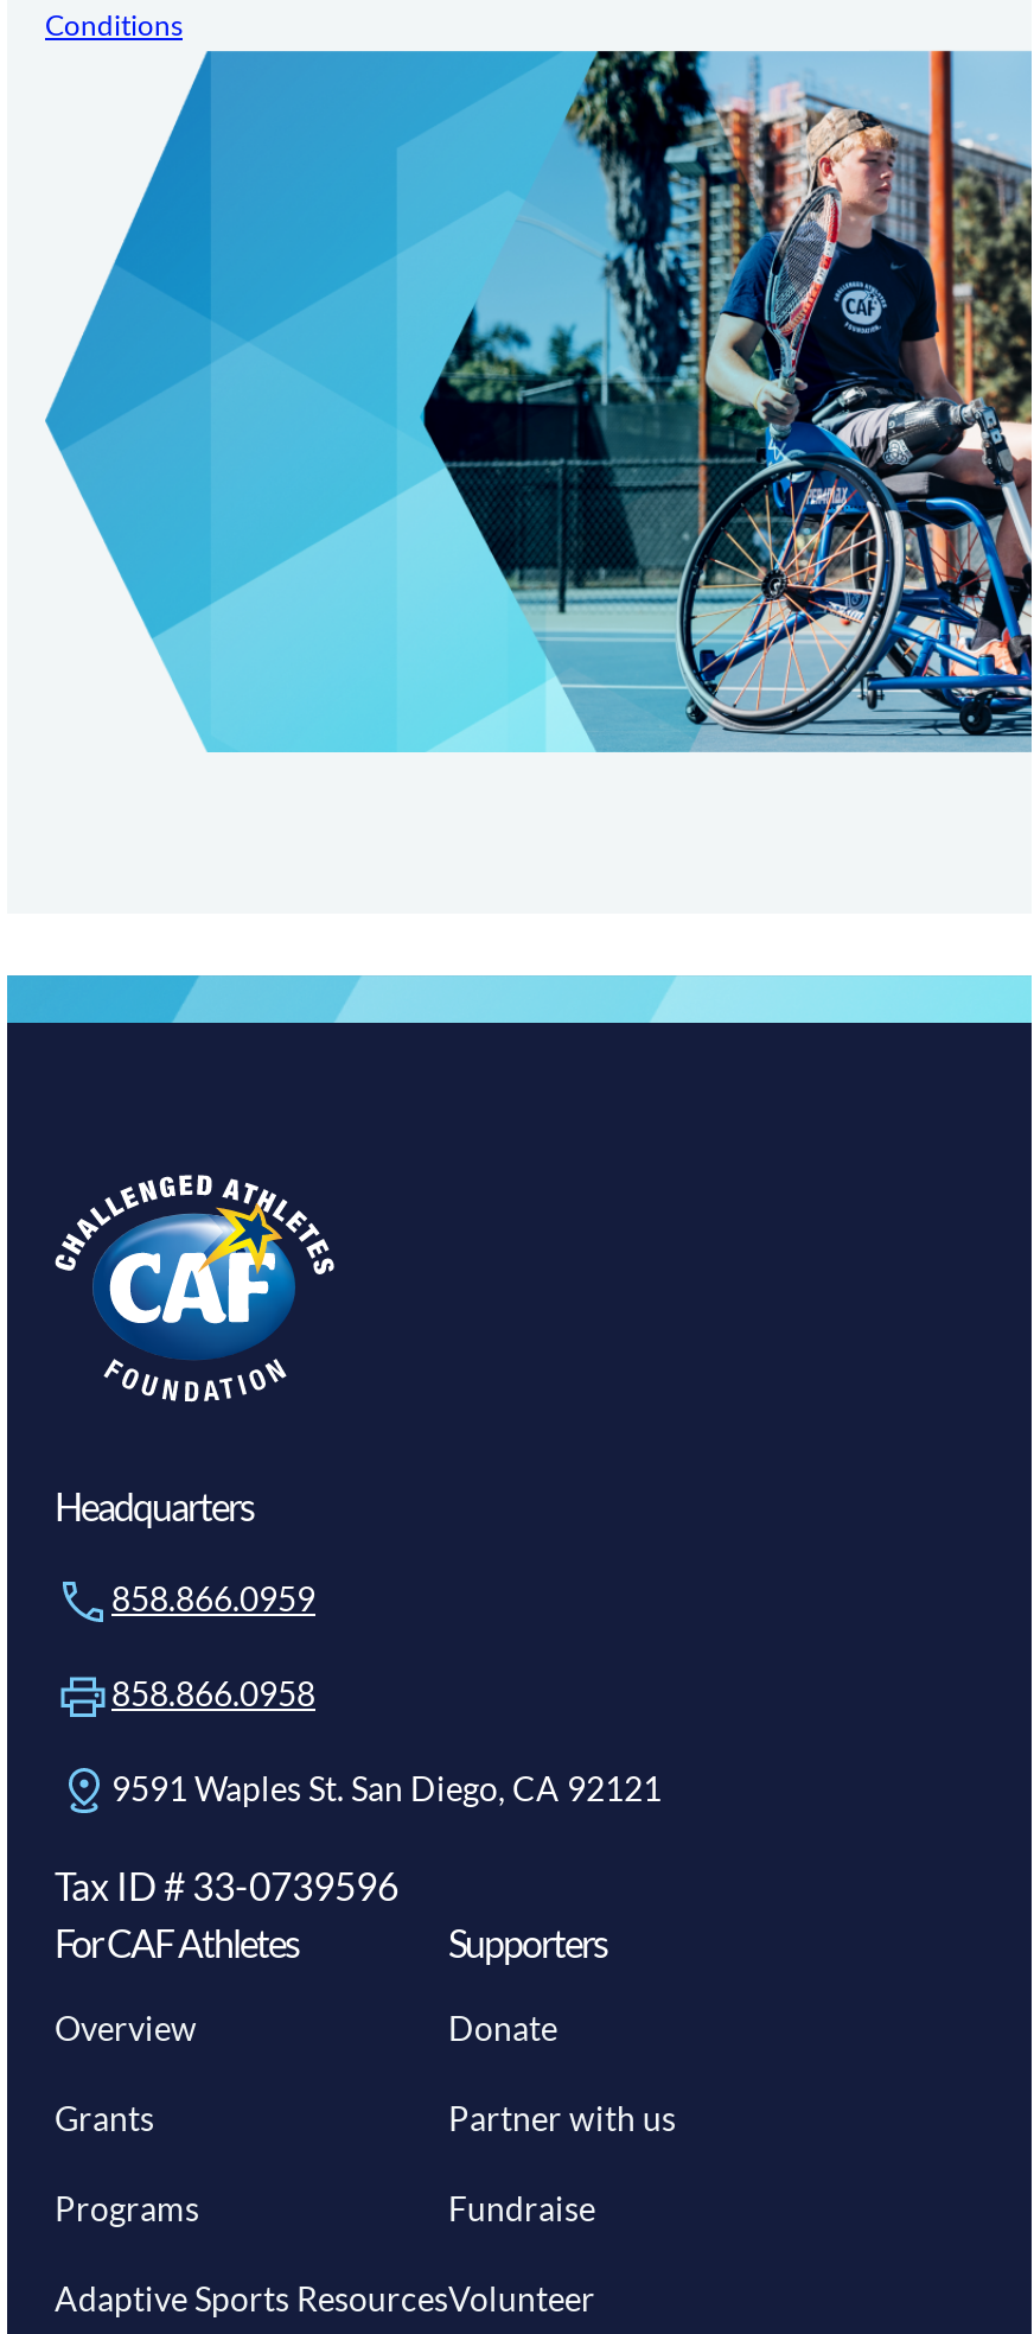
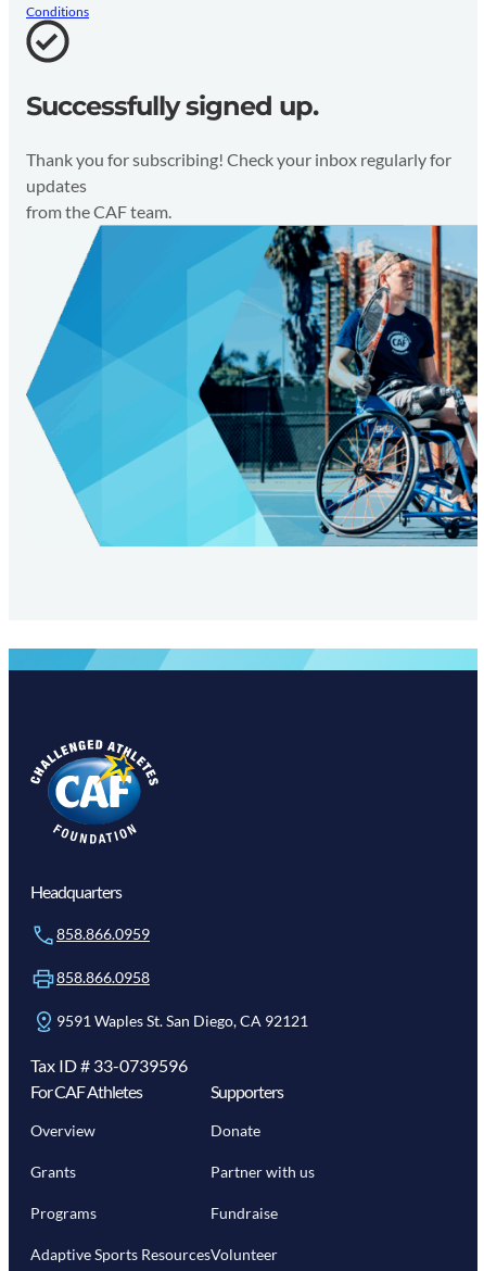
none -> [25,22,451,221] [image] | Successfully signed up. | Thank you for subscribing! Check your inbox regularly for | updates | from the CAF team.

